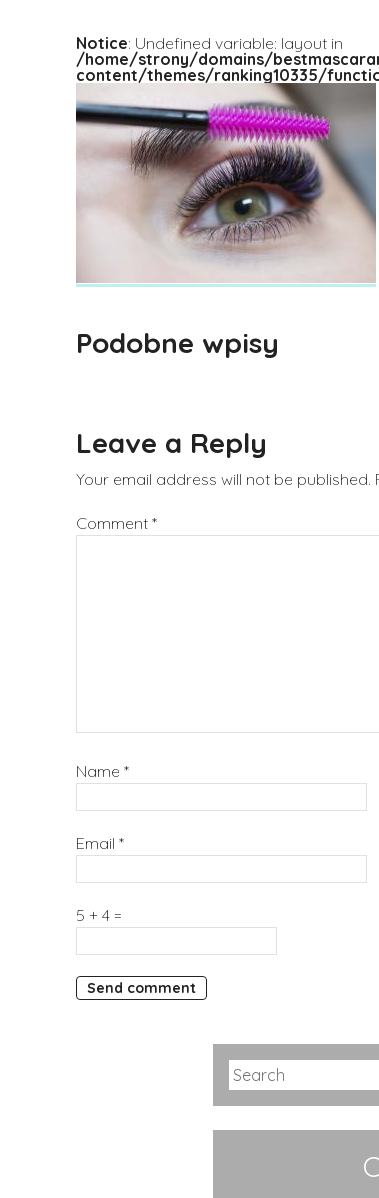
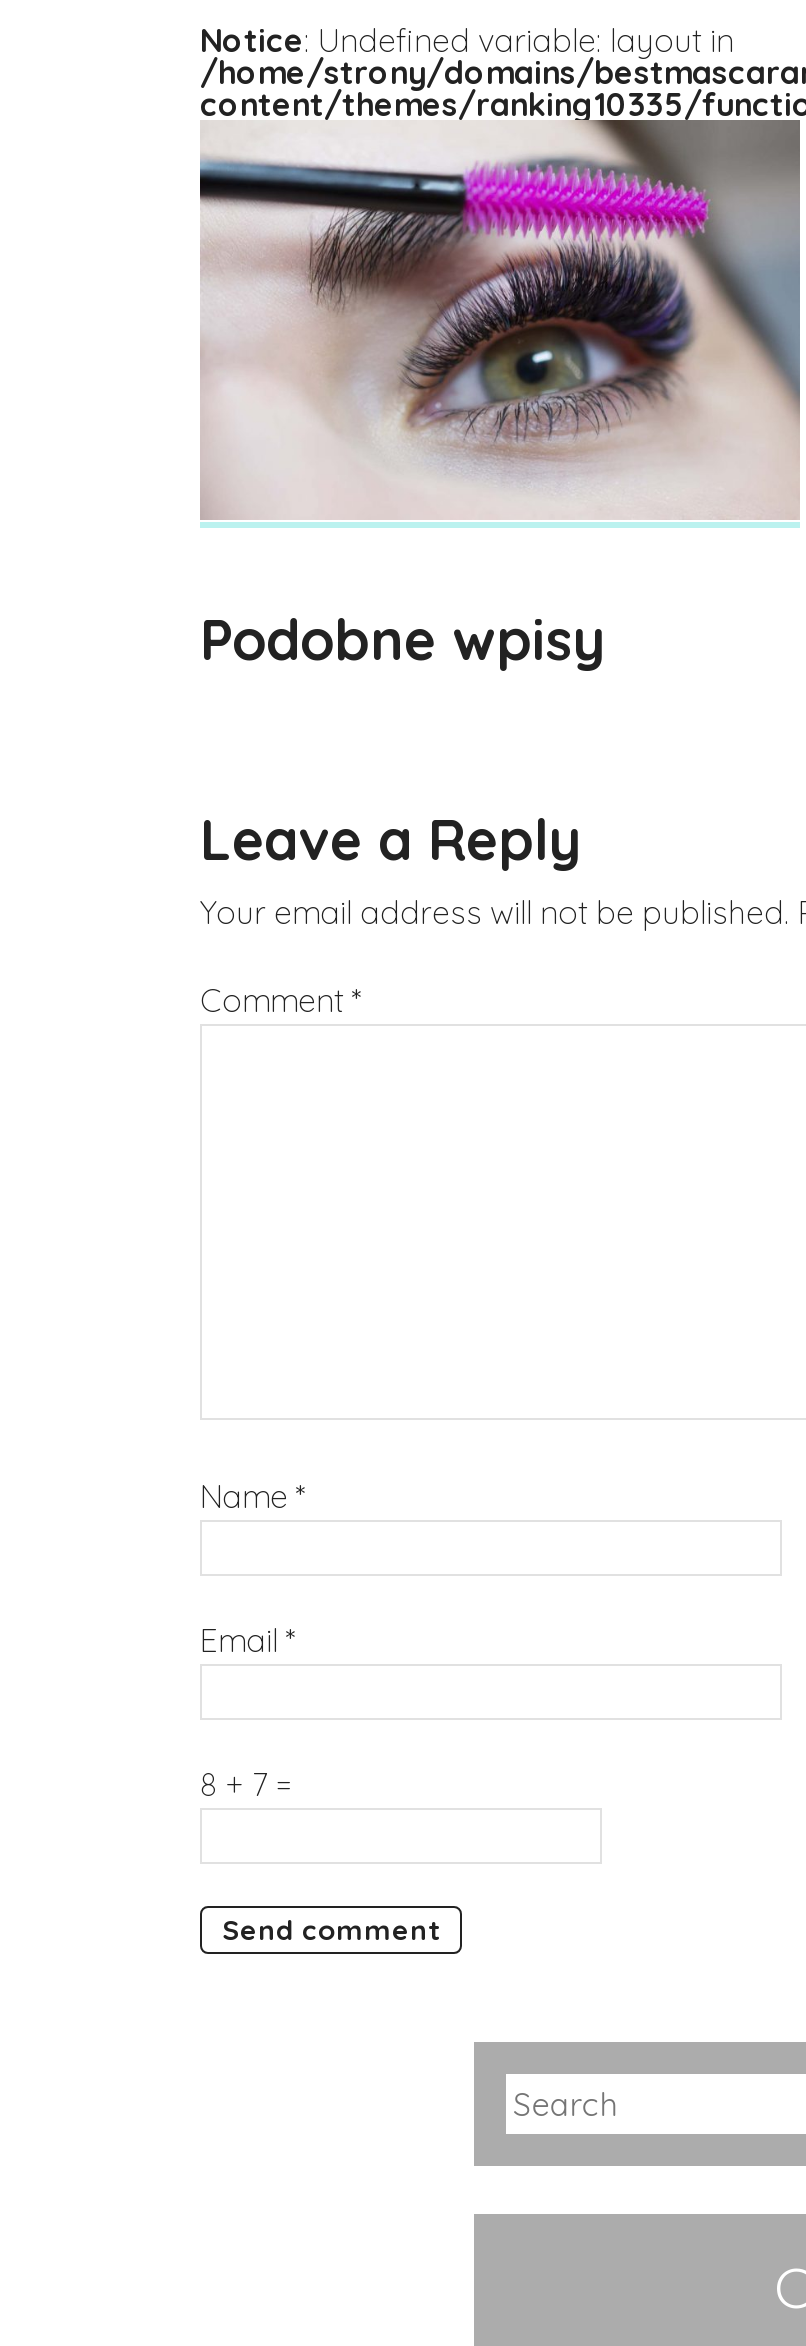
[76,905,122,925] 5 + 4 = -> [200,1764,292,1804] 8 + 7 =

